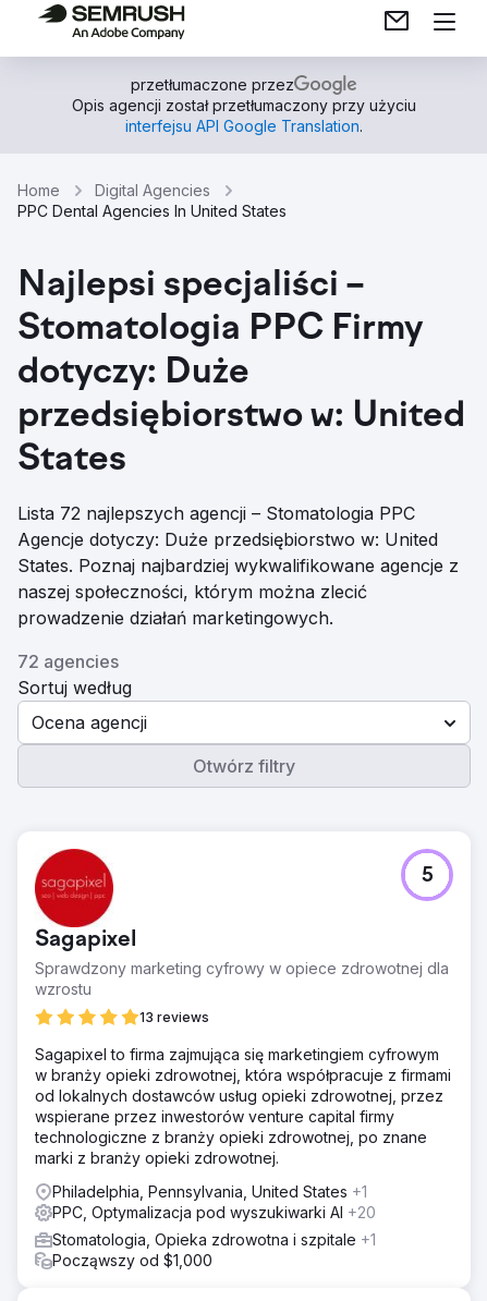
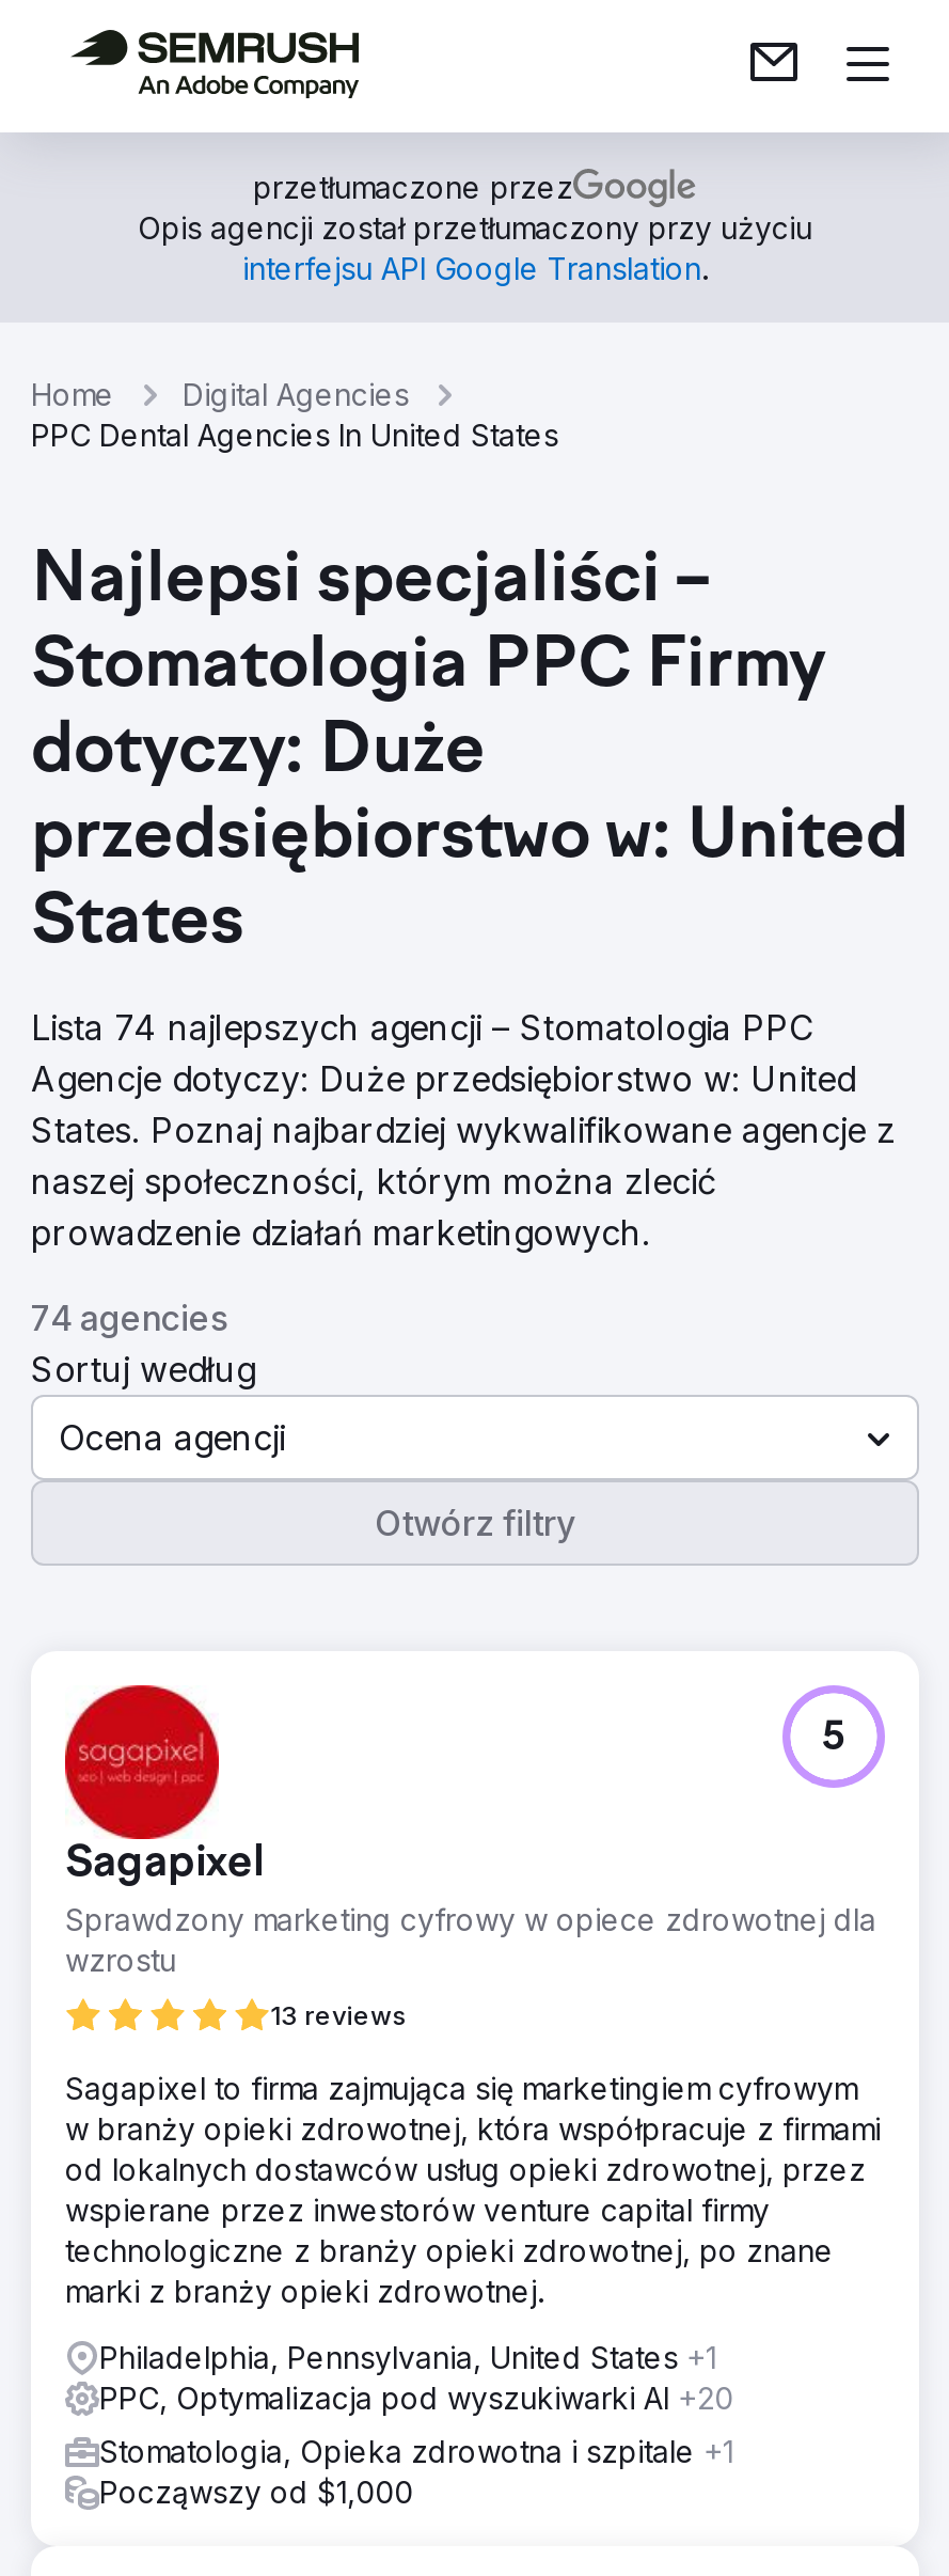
[17,502,415,524] Lista 72 najlepszych agencji – Stomatologia PPC -> [31,1006,812,1049] Lista 74 najlepszych agencji – Stomatologia PPC
[17,650,119,672] 72 agencies -> [31,1297,227,1339] 74 agencies

